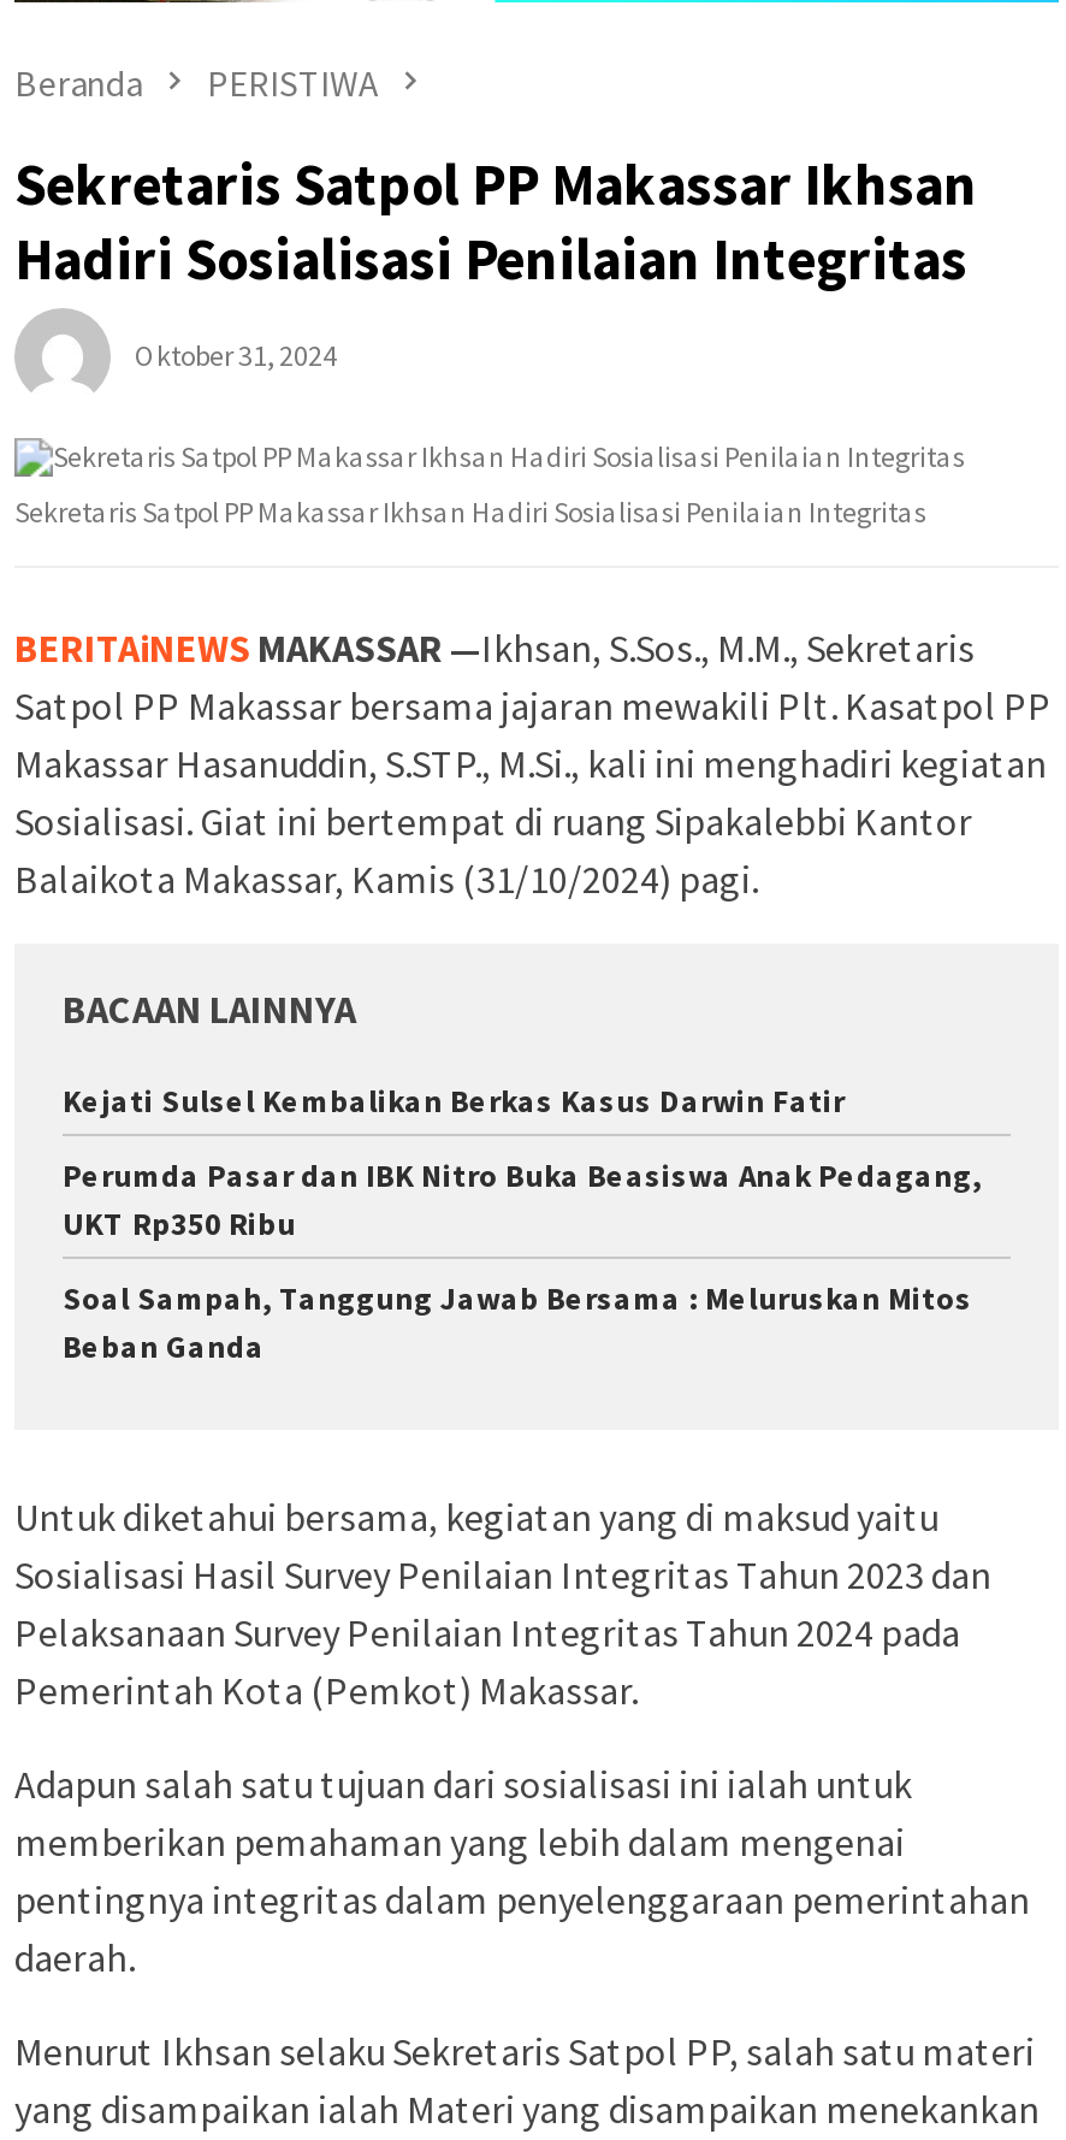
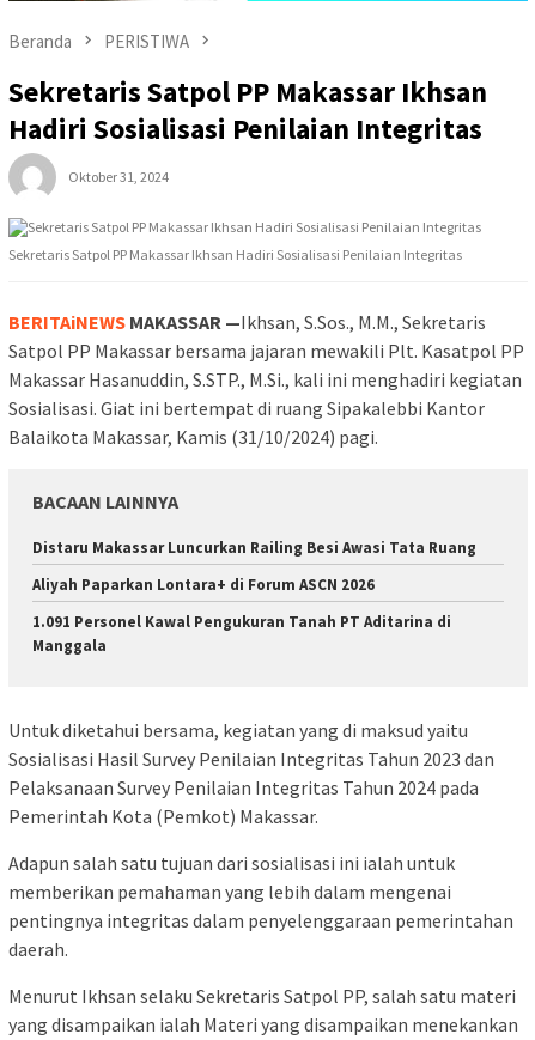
[63,1081,845,1122] Kejati Sulsel Kembalikan Berkas Kasus Darwin Fatir -> [32,537,476,558] Distaru Makassar Luncurkan Railing Besi Awasi Tata Ruang
[63,1155,982,1244] Perumda Pasar dan IBK Nitro Buka Beasiswa Anak Pedagang, | UKT Rp350 Ribu -> [32,574,375,595] Aliyah Paparkan Lontara+ di Forum ASCN 2026
[63,1278,972,1367] Soal Sampah, Tanggung Jawab Bersama : Meluruskan Mitos | Beban Ganda -> [32,611,451,656] 1.091 Personel Kawal Pengukuran Tanah PT Aditarina di | Manggala

